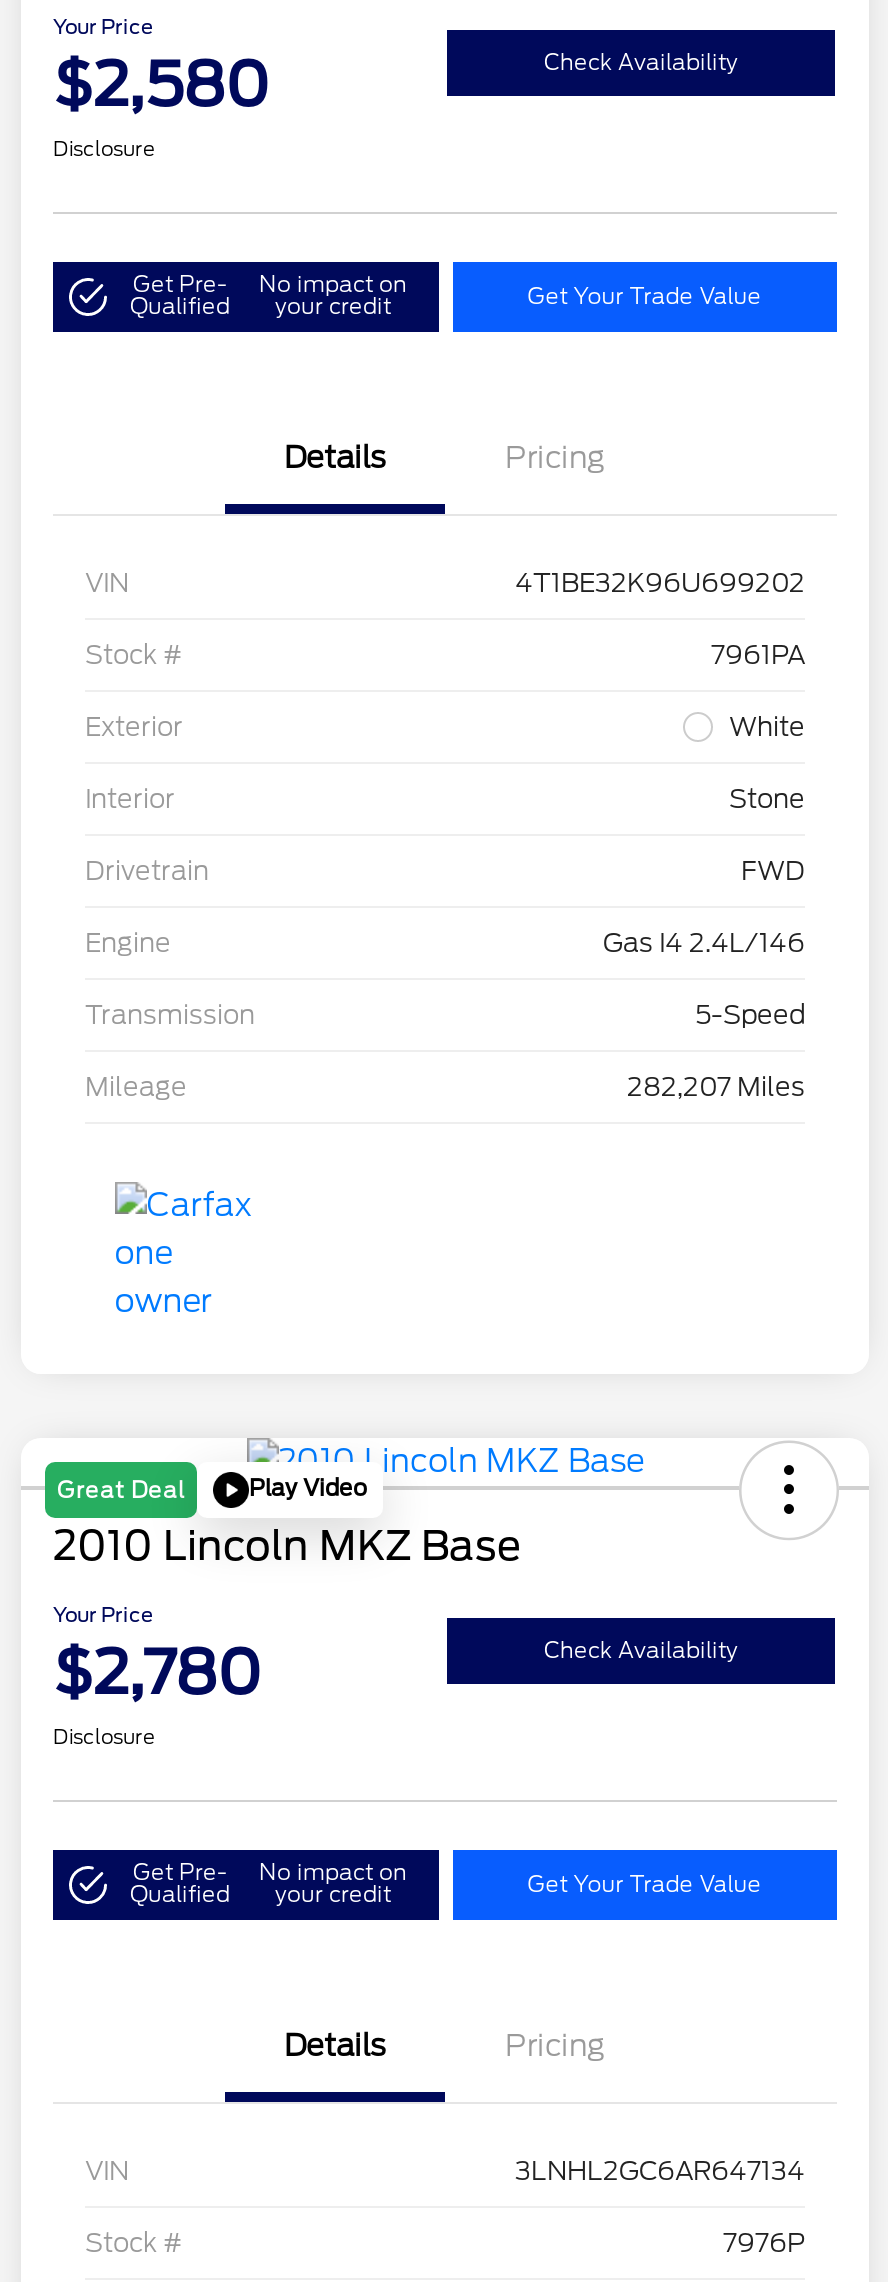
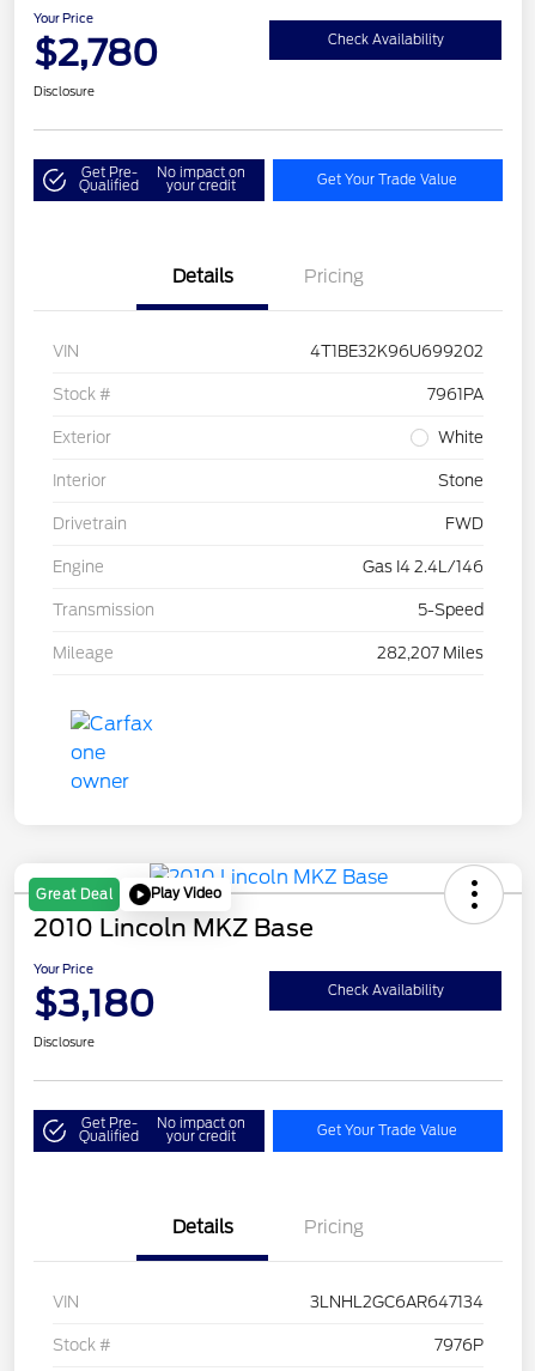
[53,48,269,120] $2,580 -> [34,31,158,74] $2,780
[53,1636,261,1708] $2,780 -> [34,982,154,1025] $3,180

